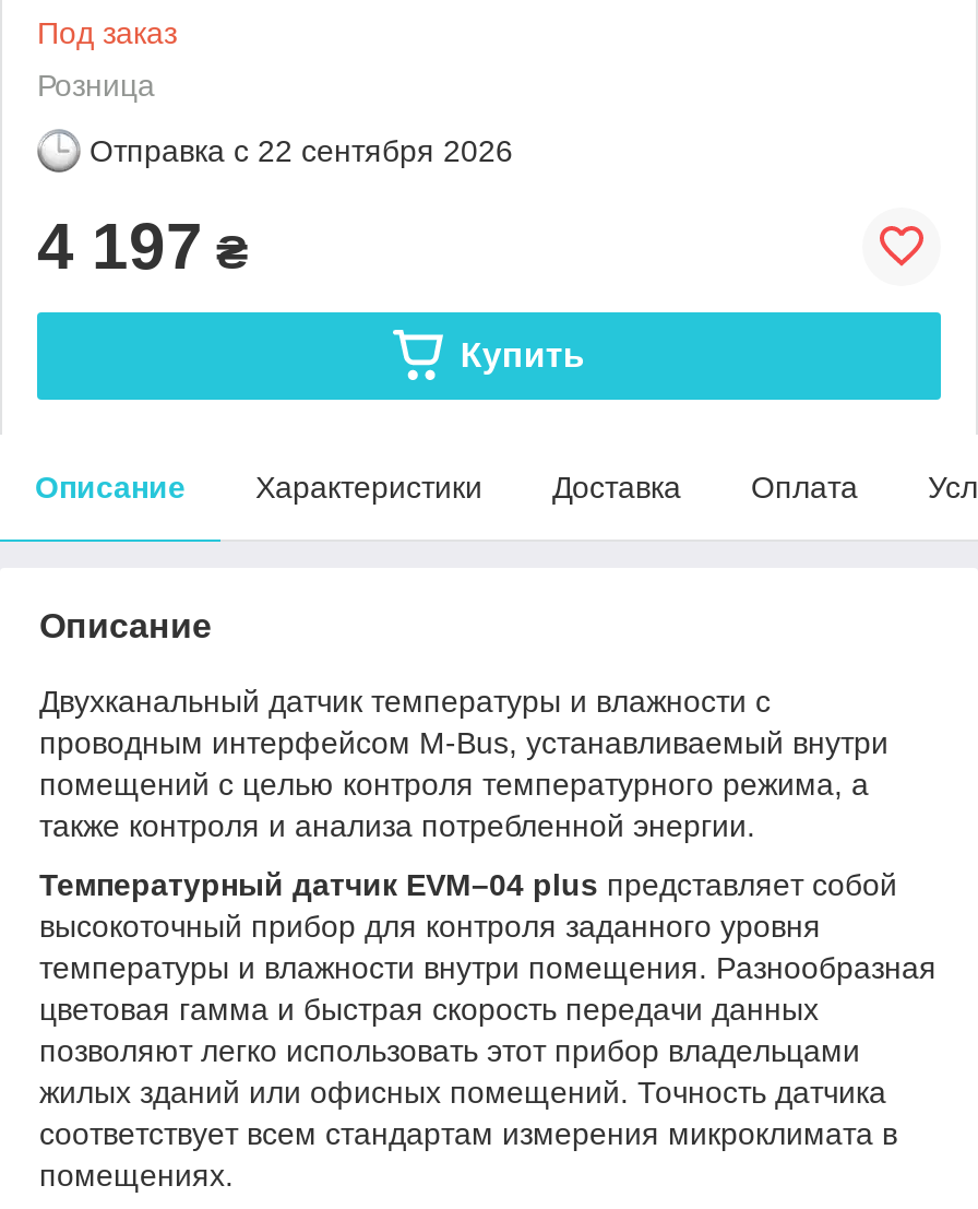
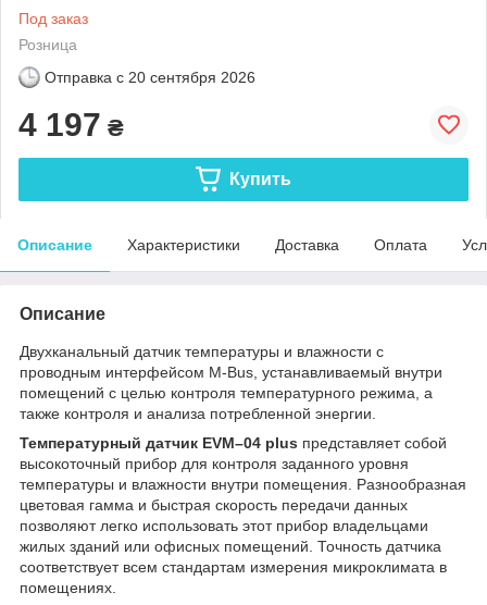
[90,133,513,168] Отправка с 22 сентября 2026 -> [45,68,255,86] Отправка с 20 сентября 2026

